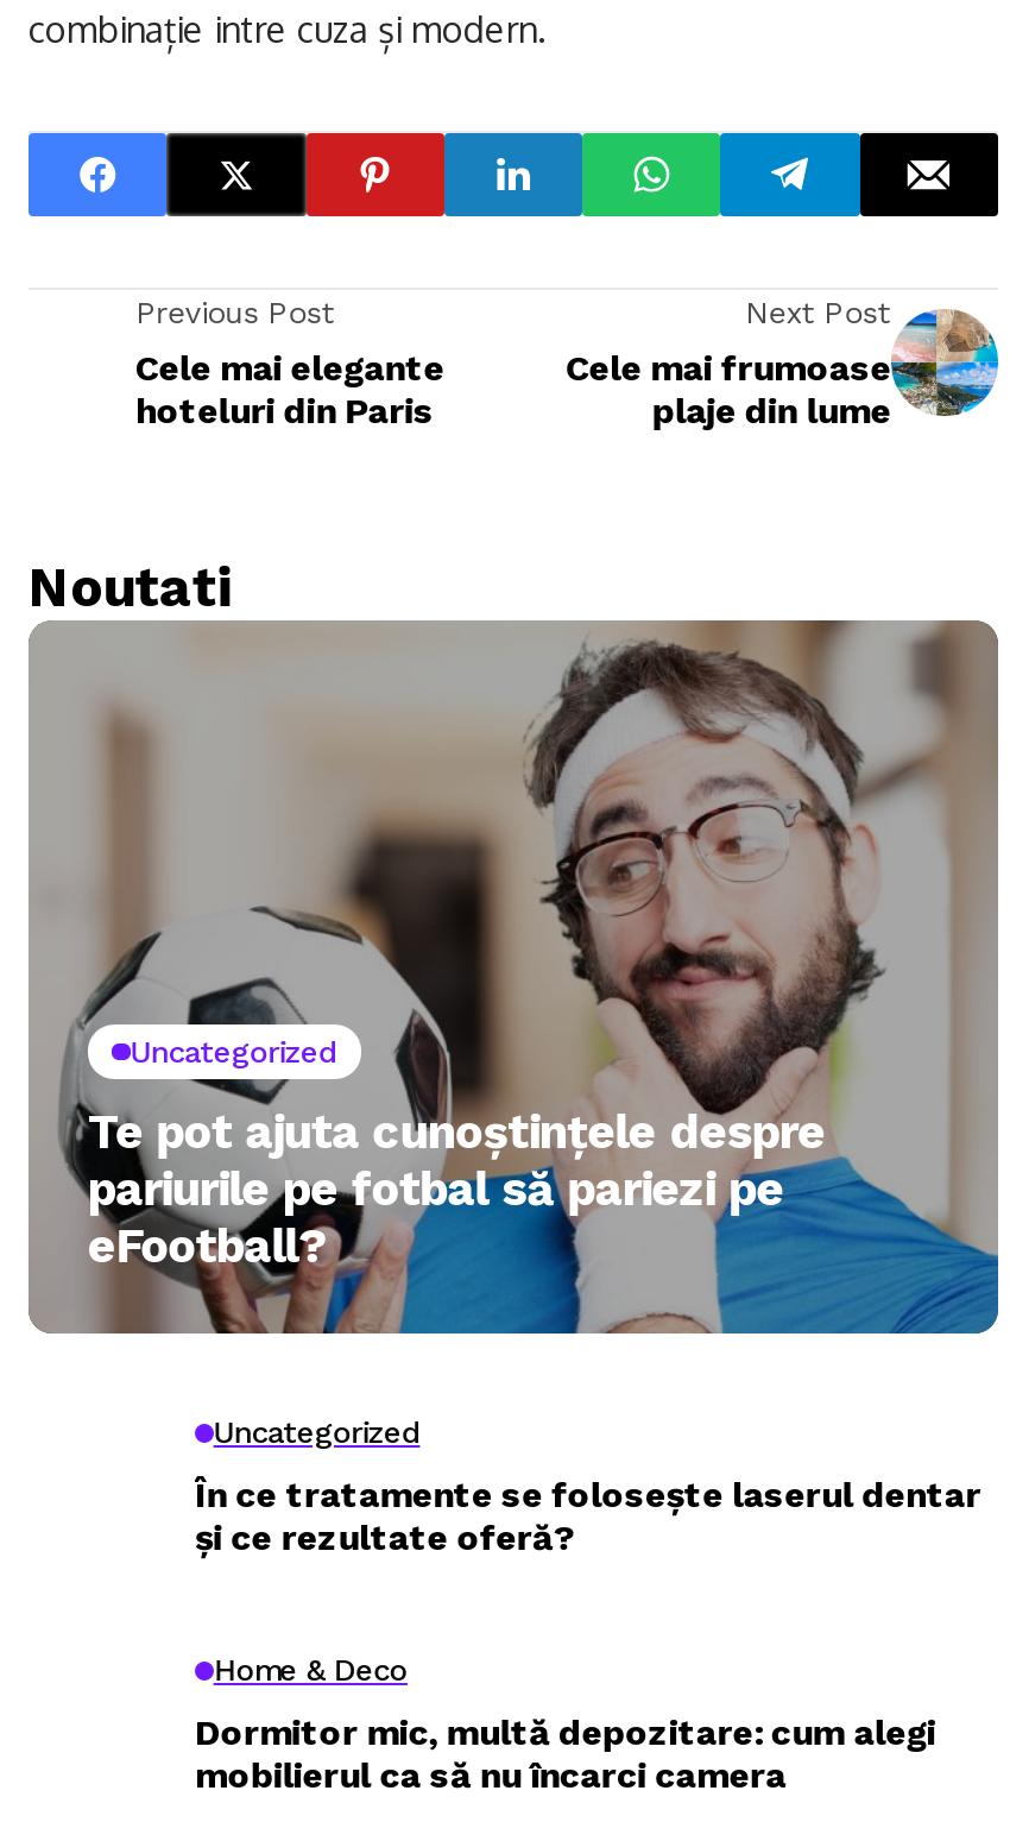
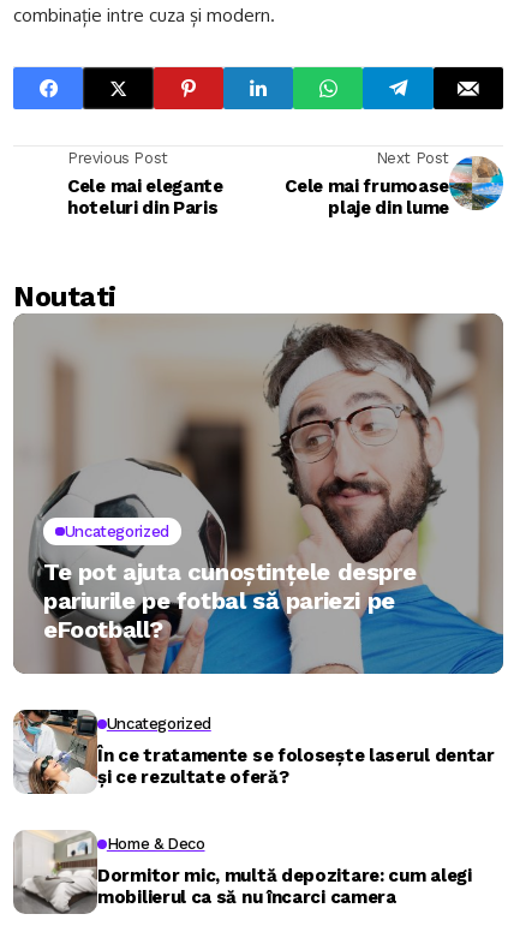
none -> [12,709,98,795] [image]
none -> [12,830,98,915] [image]

